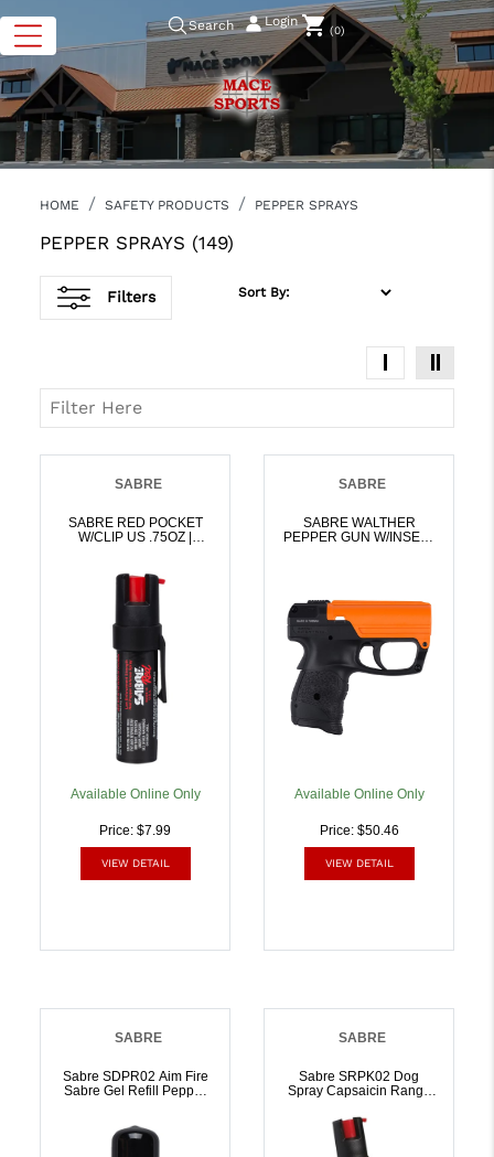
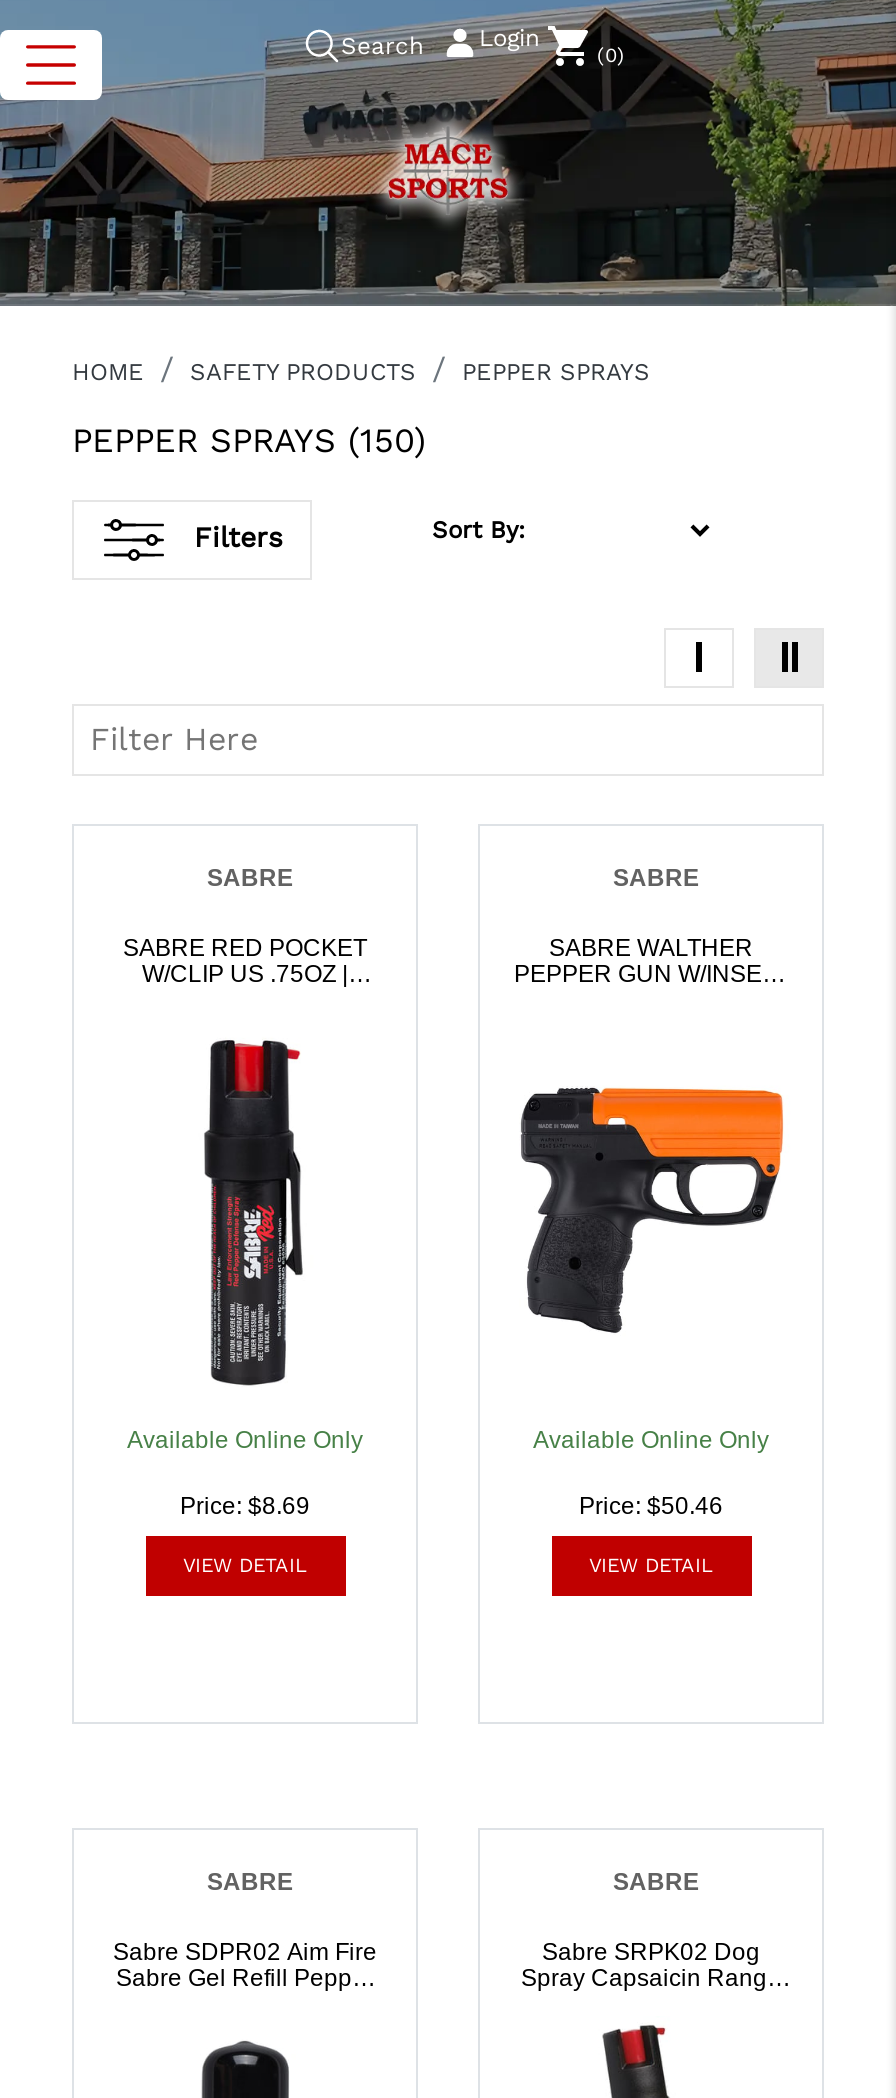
[40,231,234,253] PEPPER SPRAYS (149) -> [72,420,426,460] PEPPER SPRAYS (150)
[99,823,171,838] Price: $7.99 -> [180,1492,310,1520] Price: $8.69

